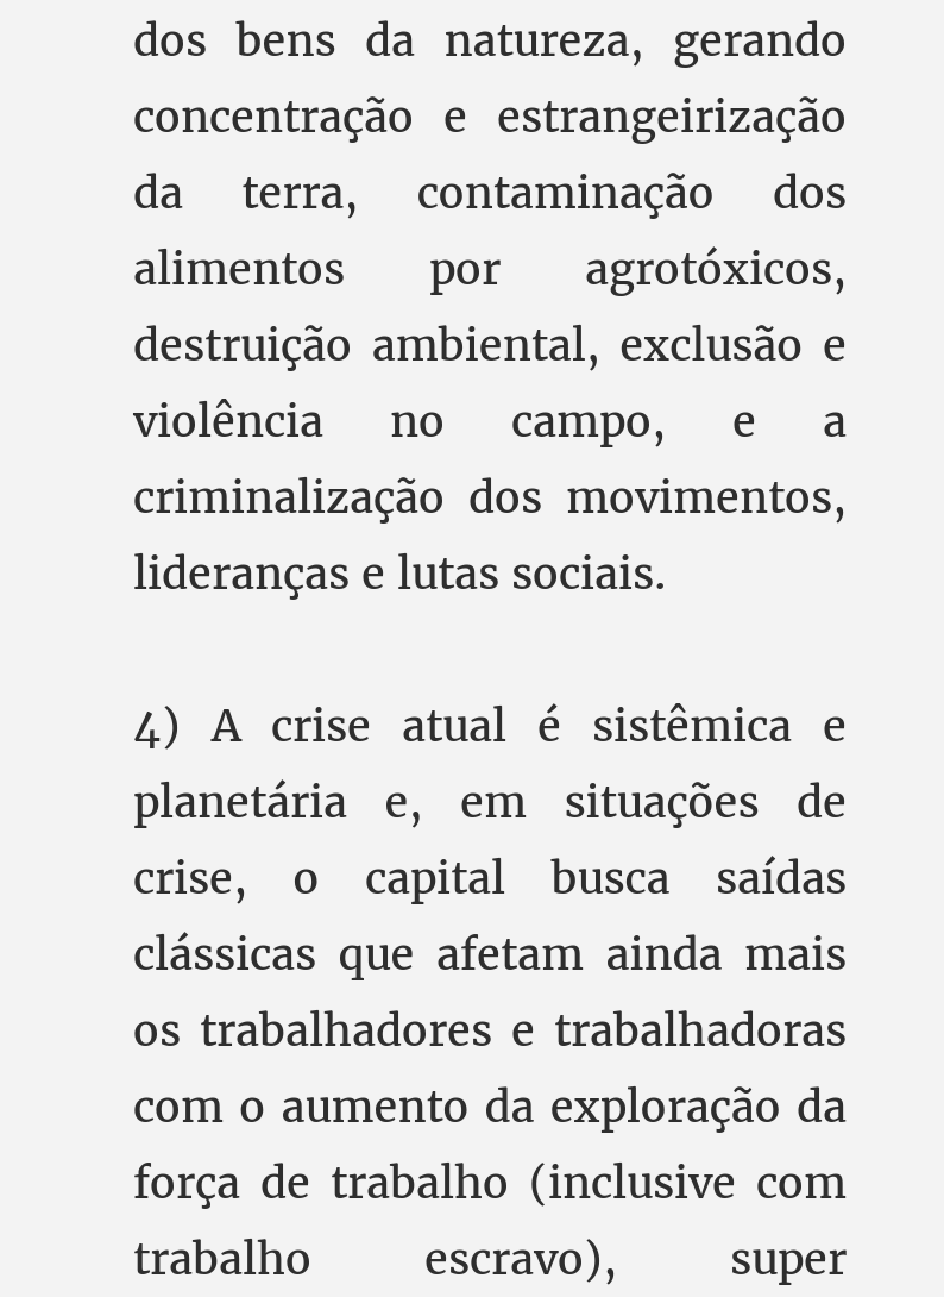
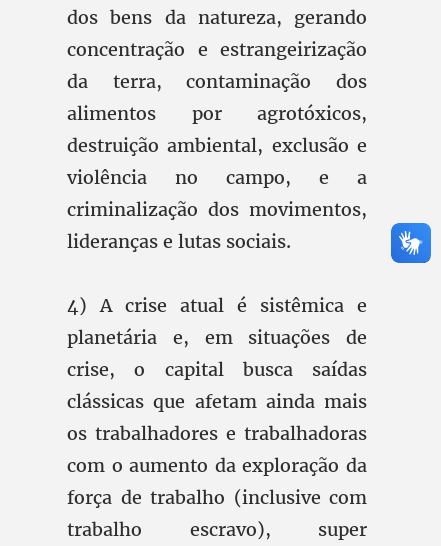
none -> [390,222,432,264] [image]

